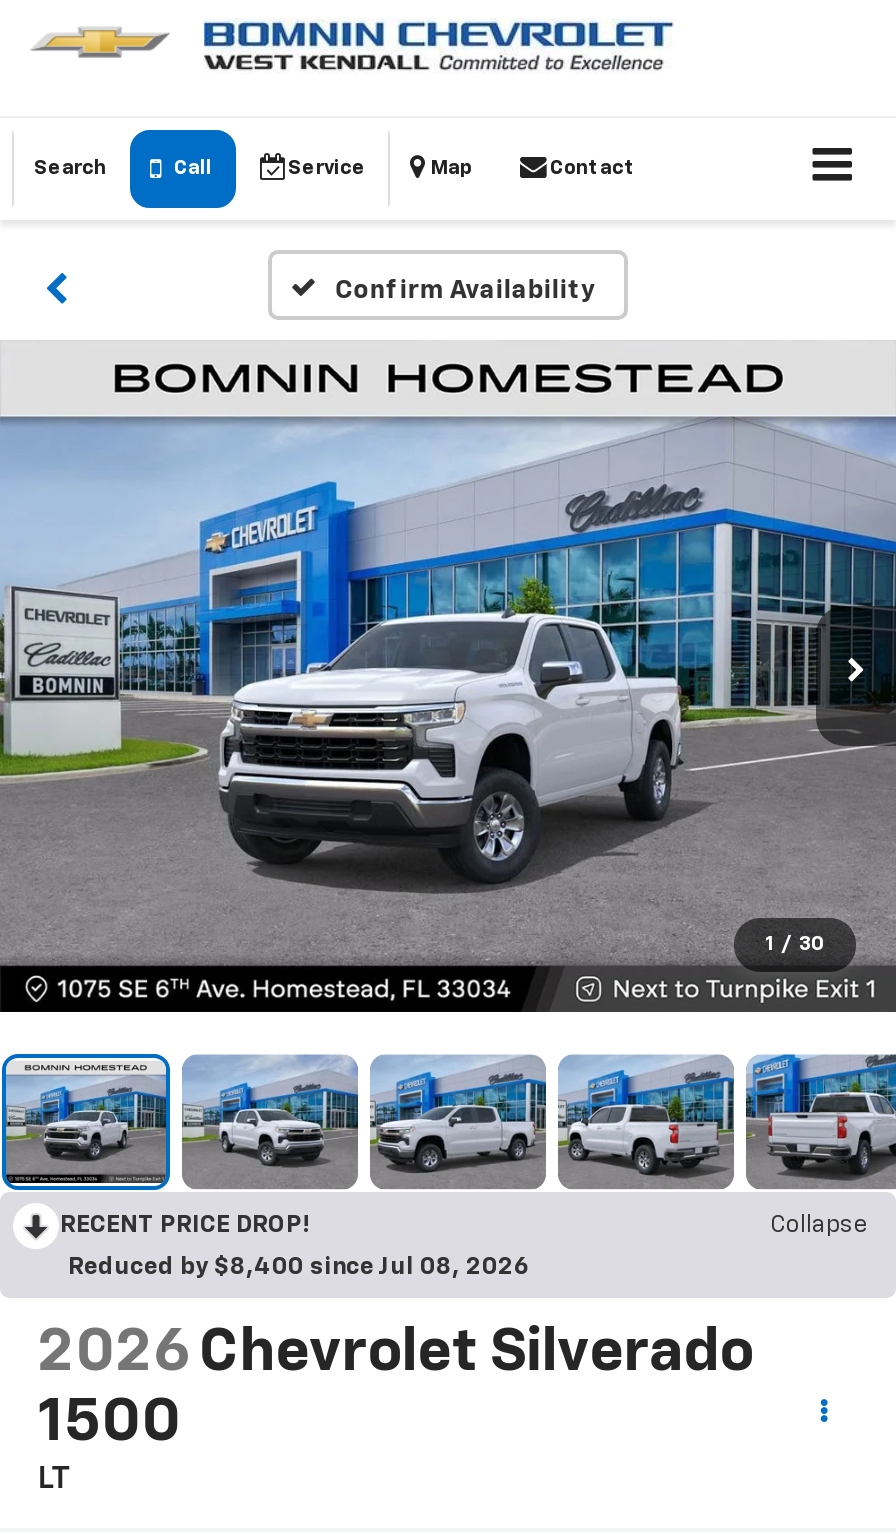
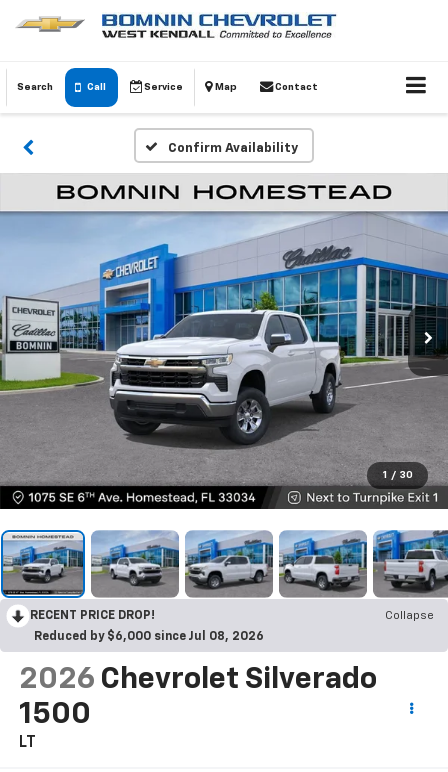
[68,1255,530,1279] Reduced by $8,400 since Jul 08, 2026 -> [34,631,264,643] Reduced by $6,000 since Jul 08, 2026

